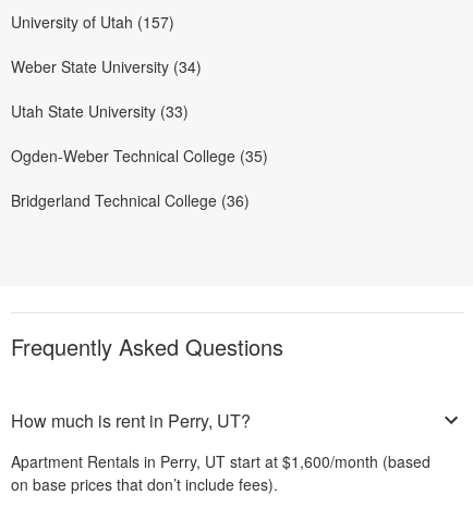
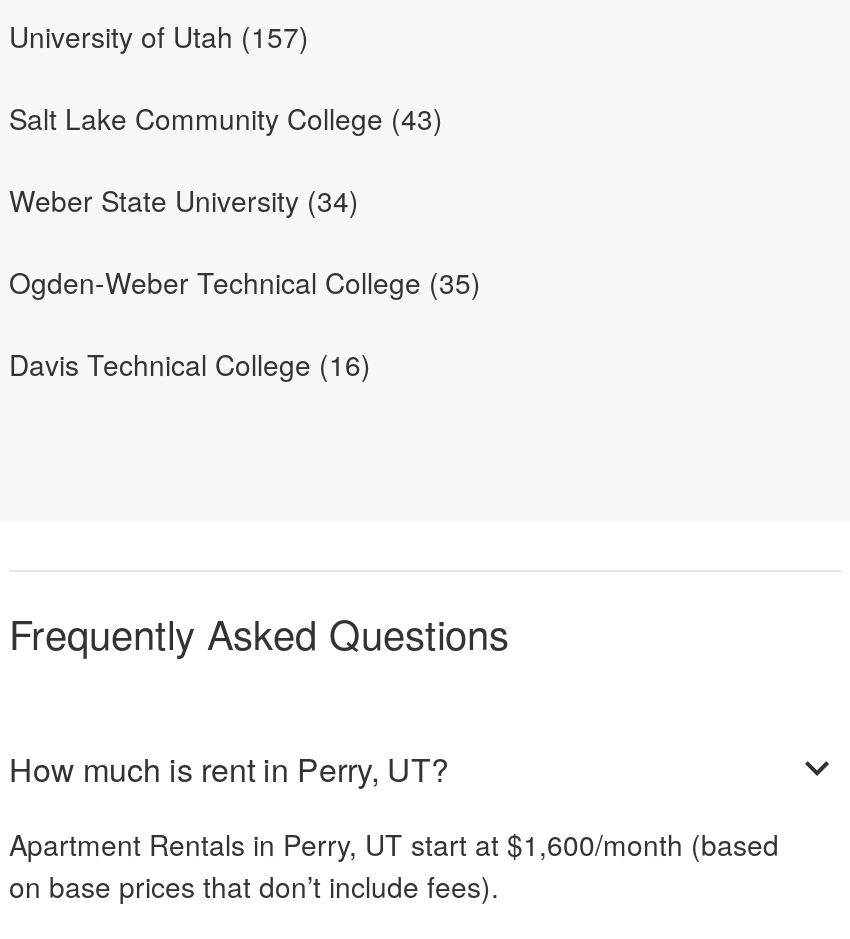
none -> [9,98,443,138] Salt Lake Community College (43)
moved [11,56,202,77] -> [9,180,359,220]: Weber State University (34)
[11,100,189,122] Utah State University (33) -> none
[11,190,250,211] Bridgerland Technical College (36) -> [9,344,371,384] Davis Technical College (16)

